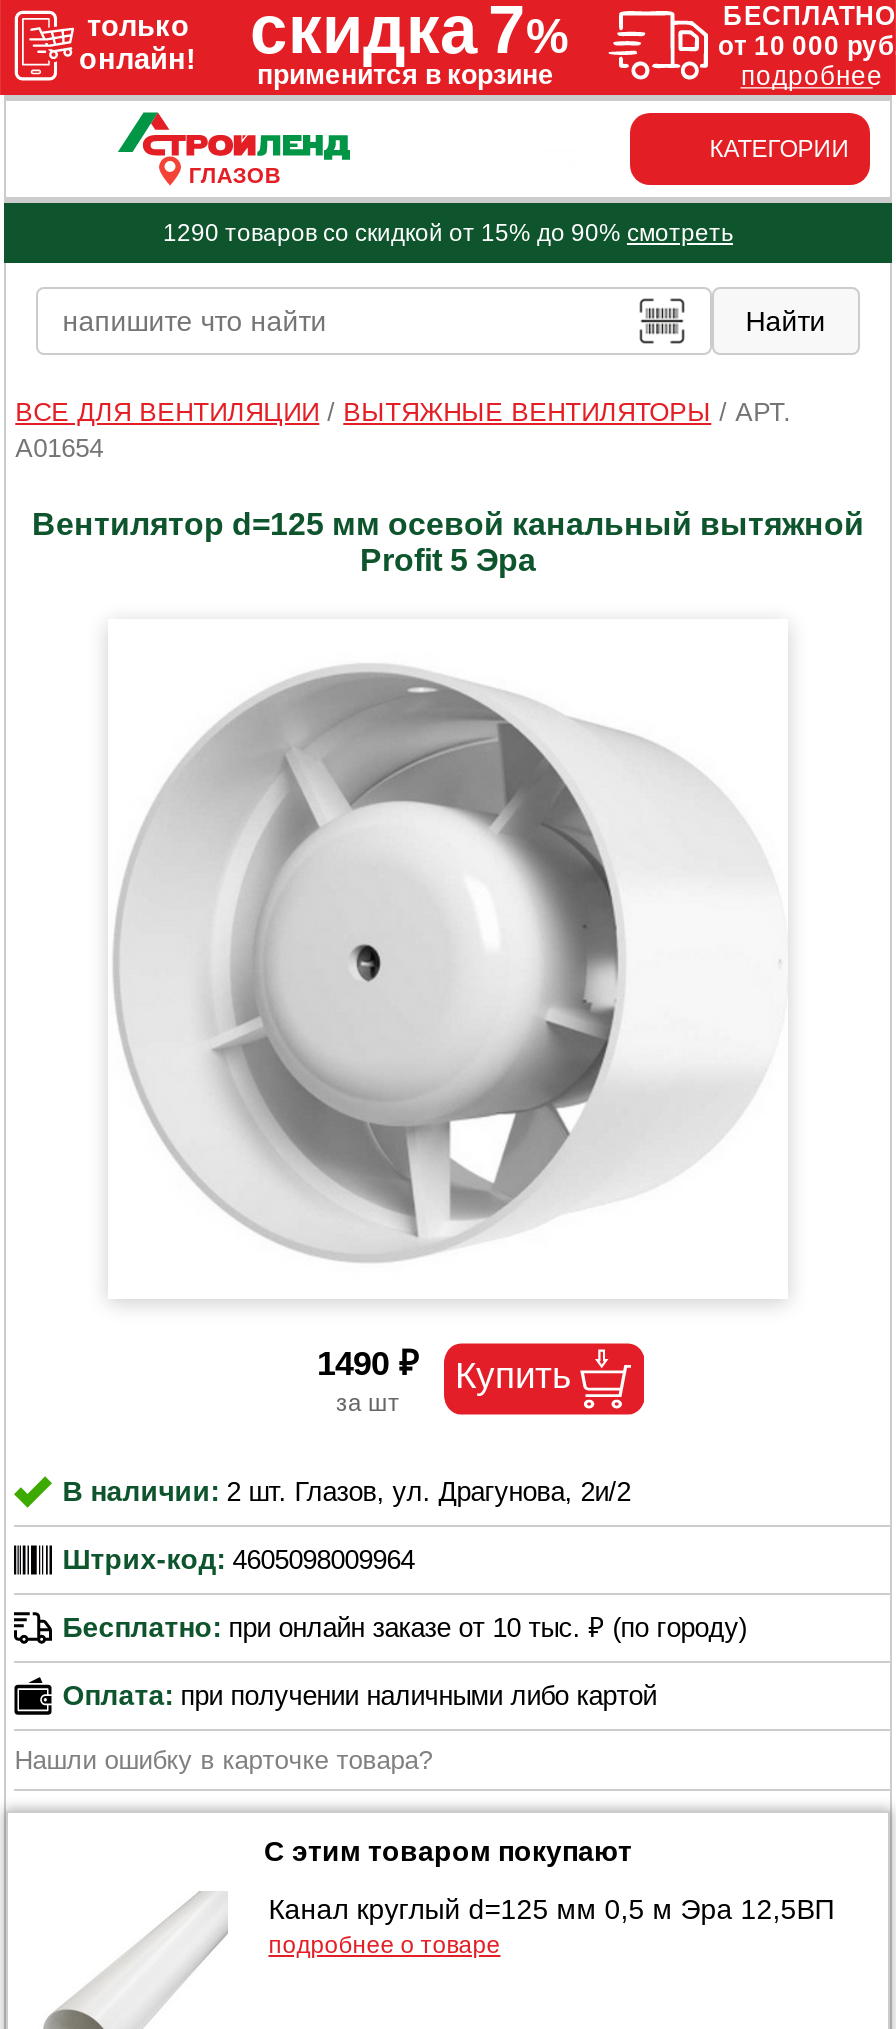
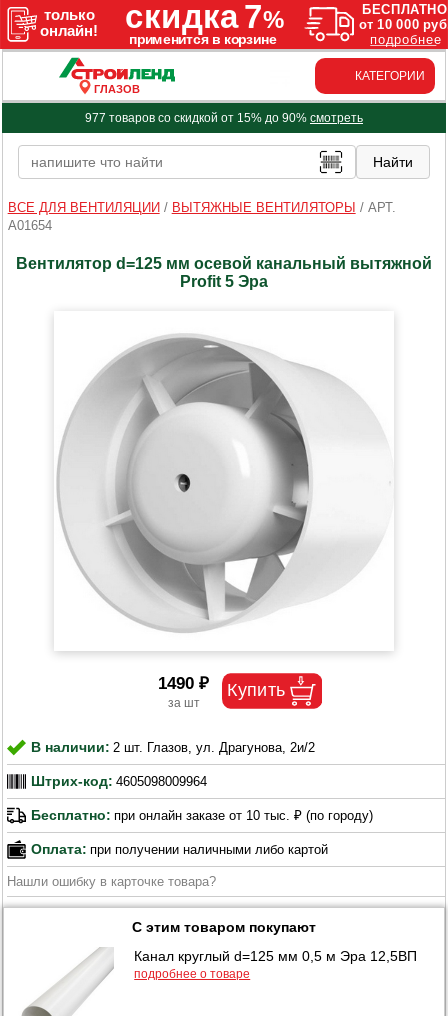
[163,219,733,247] 1290 товаров со скидкой от 15% до 90% смотреть -> [85,111,363,125] 977 товаров со скидкой от 15% до 90% смотреть

